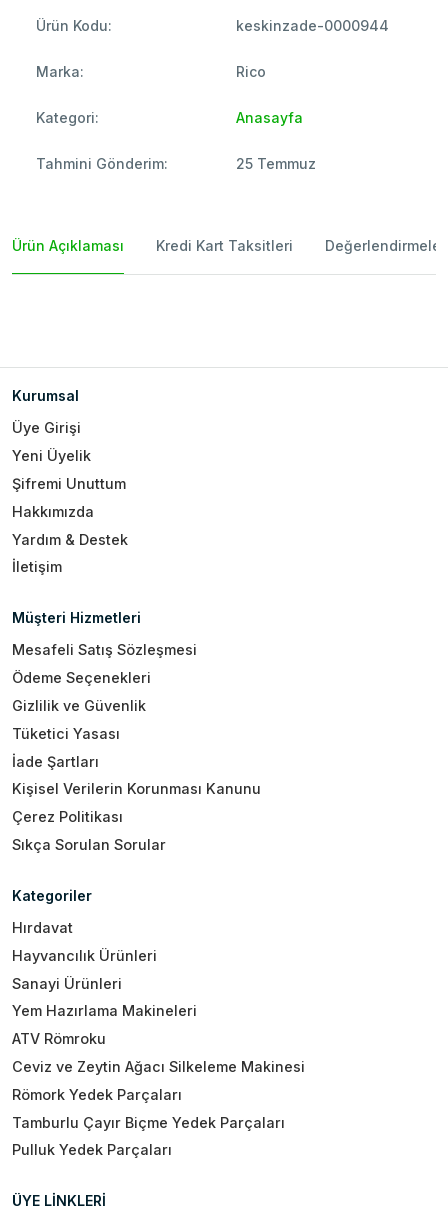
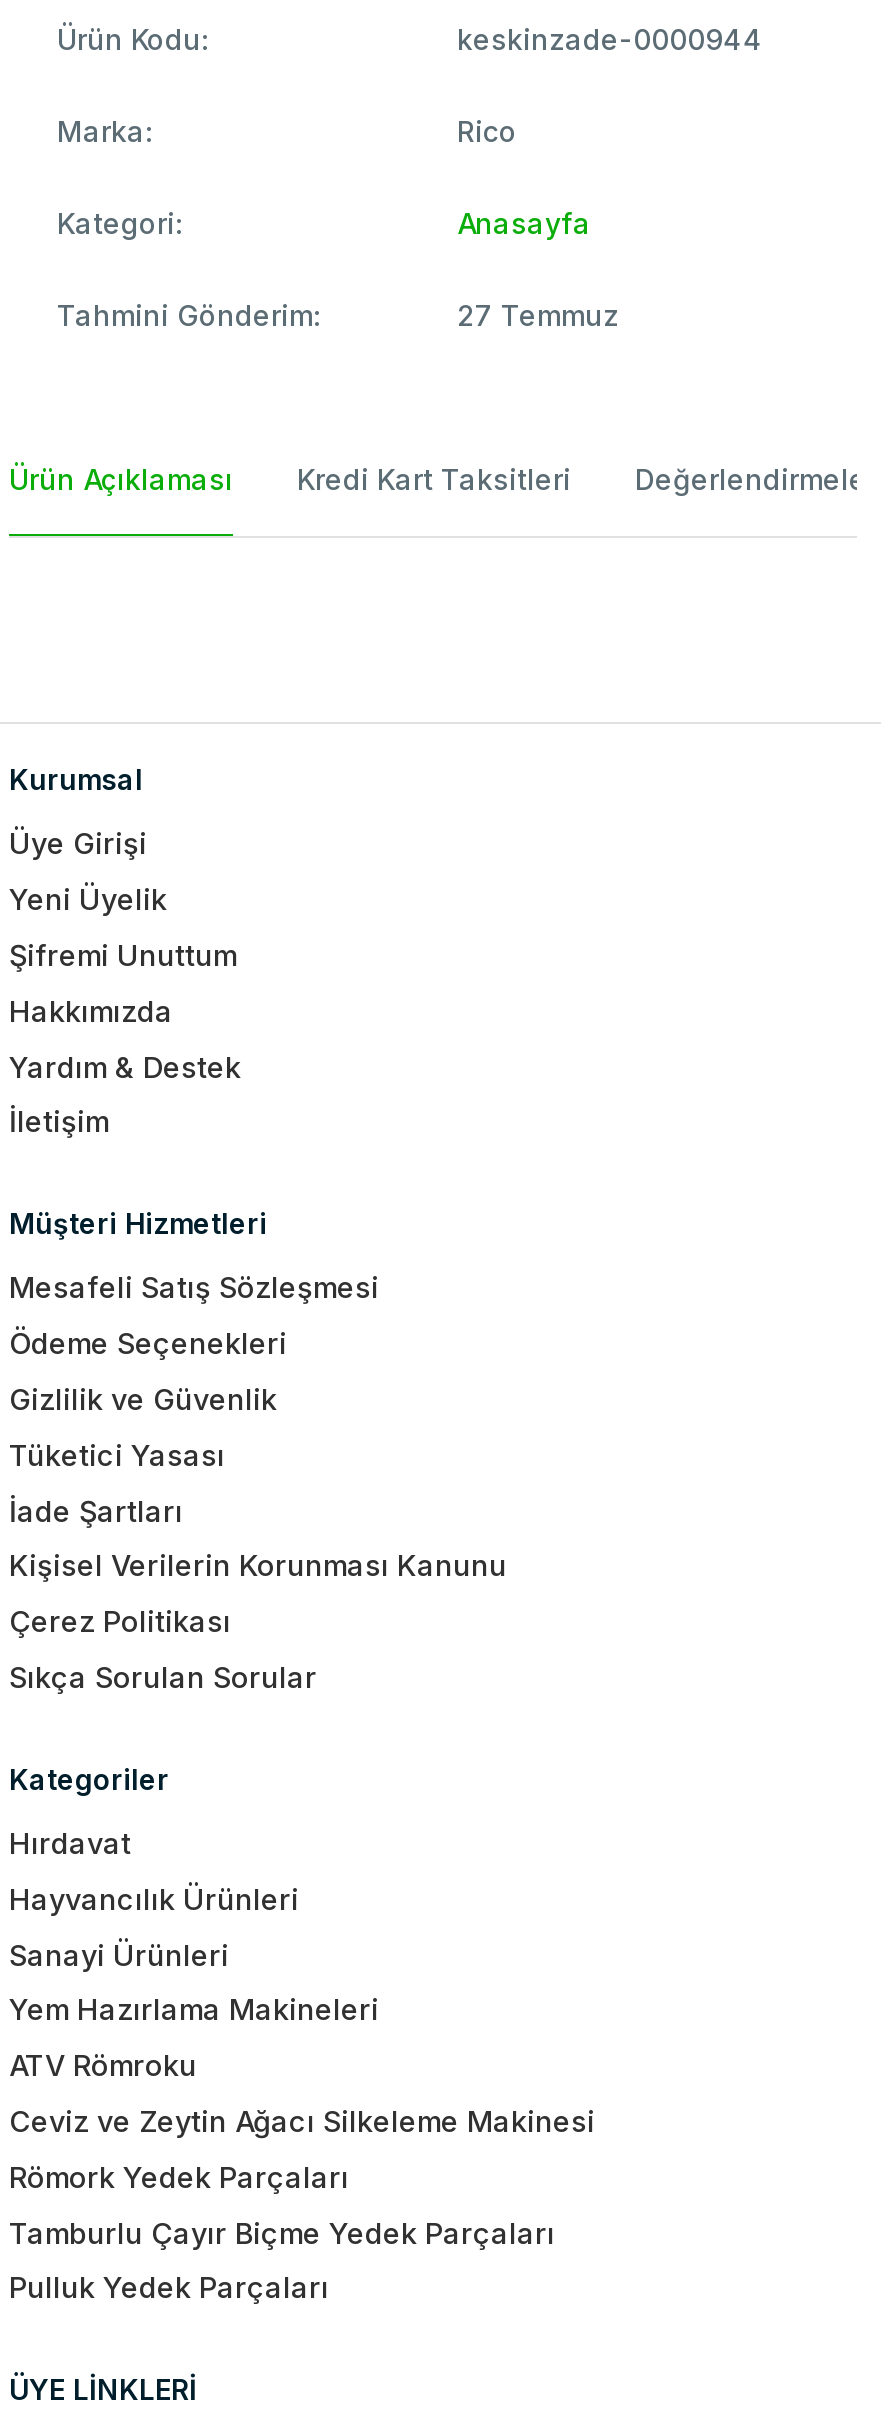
[236,155,316,172] 25 Temmuz -> [457,299,619,333] 27 Temmuz

